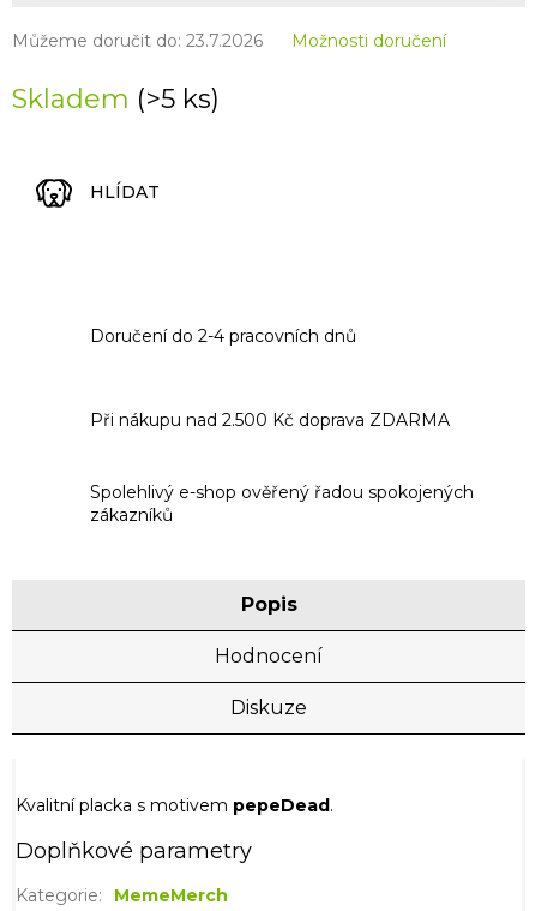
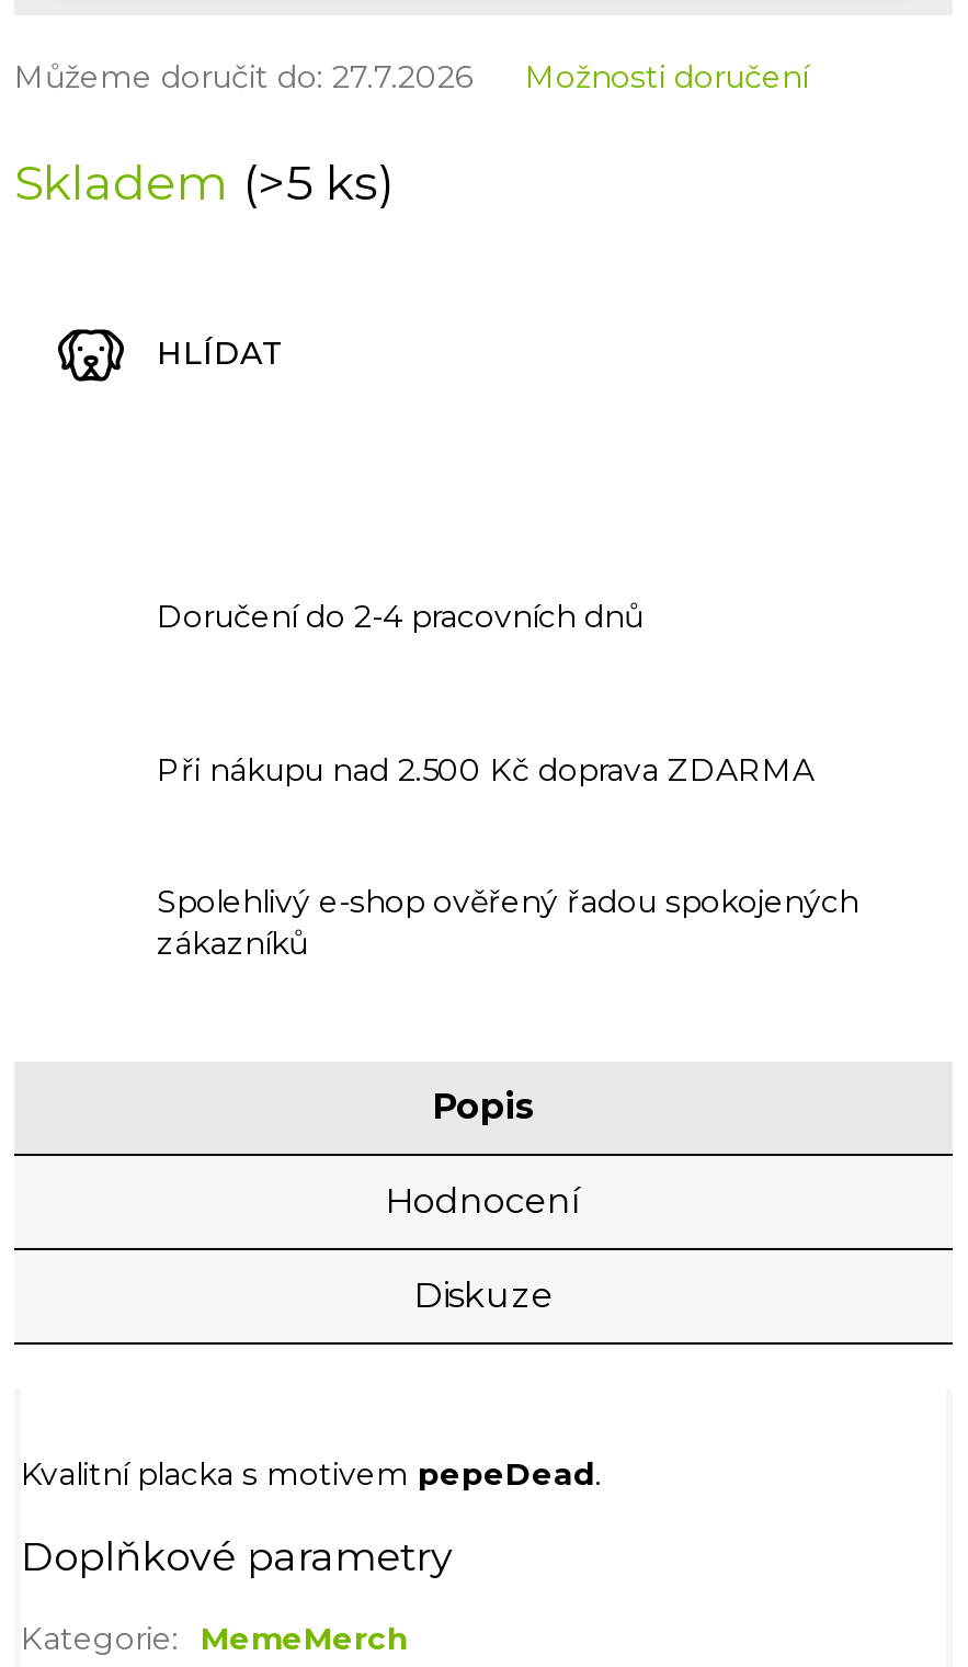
[12,30,263,51] Můžeme doručit do: 23.7.2026 -> [14,57,472,96] Můžeme doručit do: 27.7.2026

